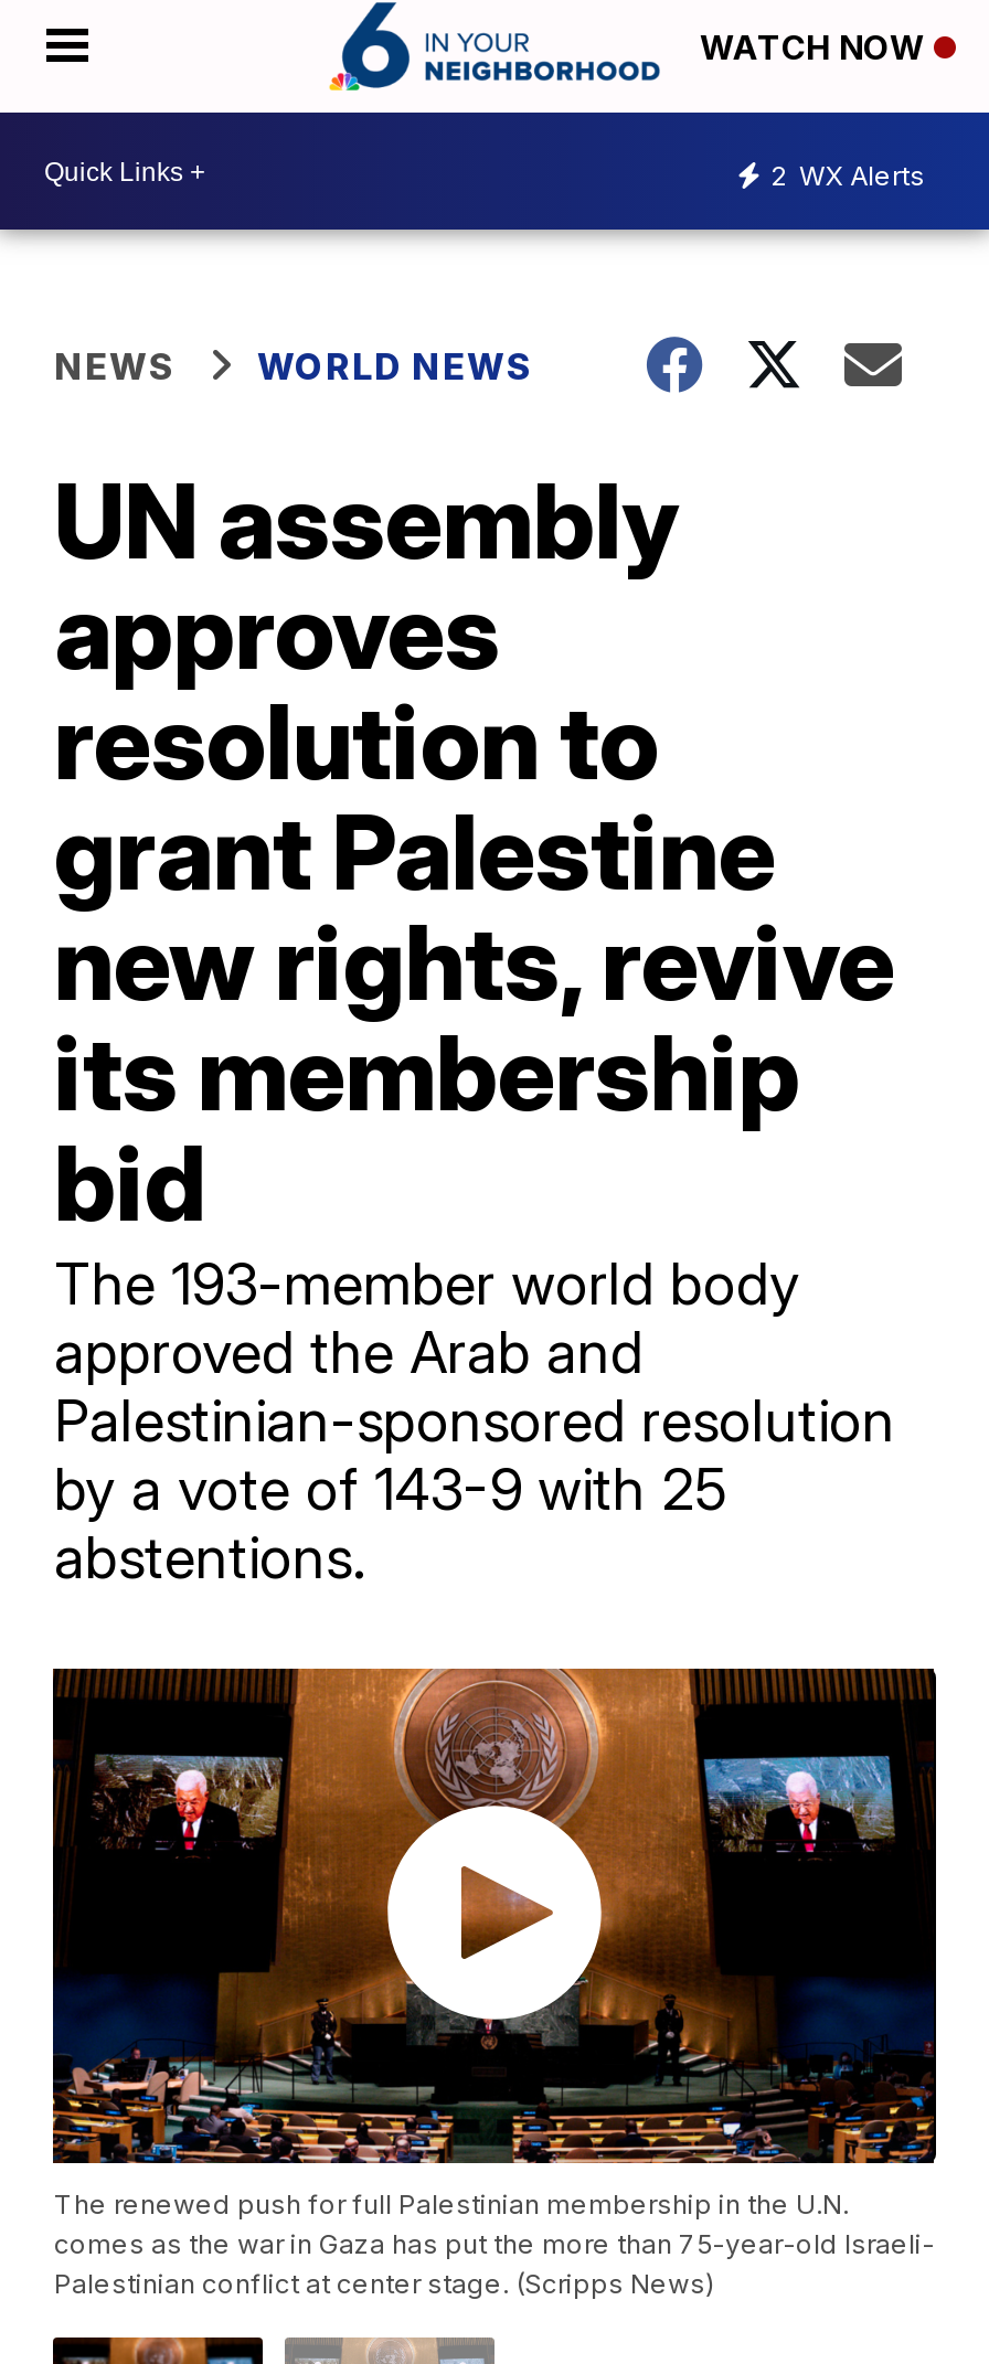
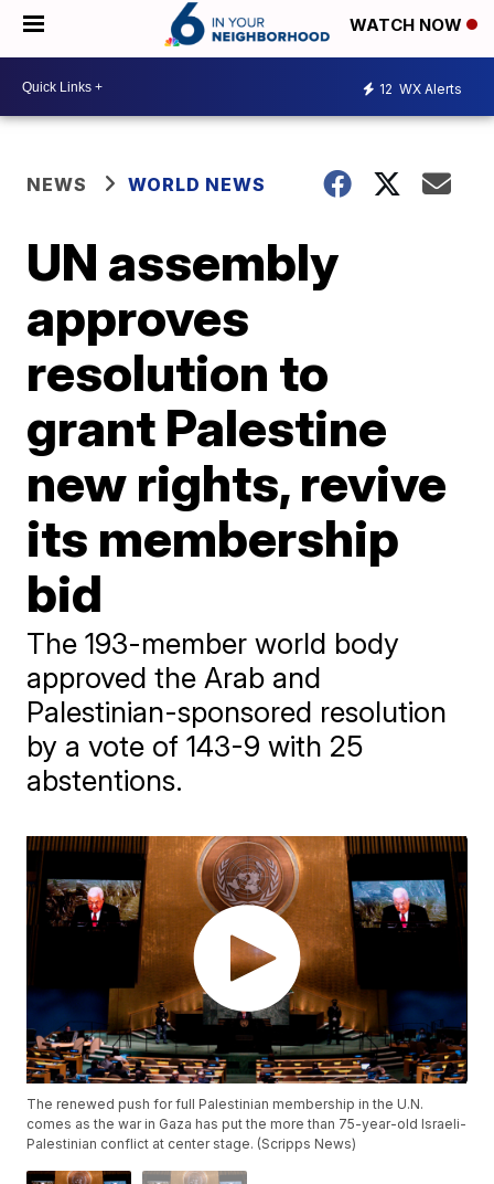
[770,158,925,191] 2 WX Alerts -> [379,80,462,97] 12 WX Alerts

